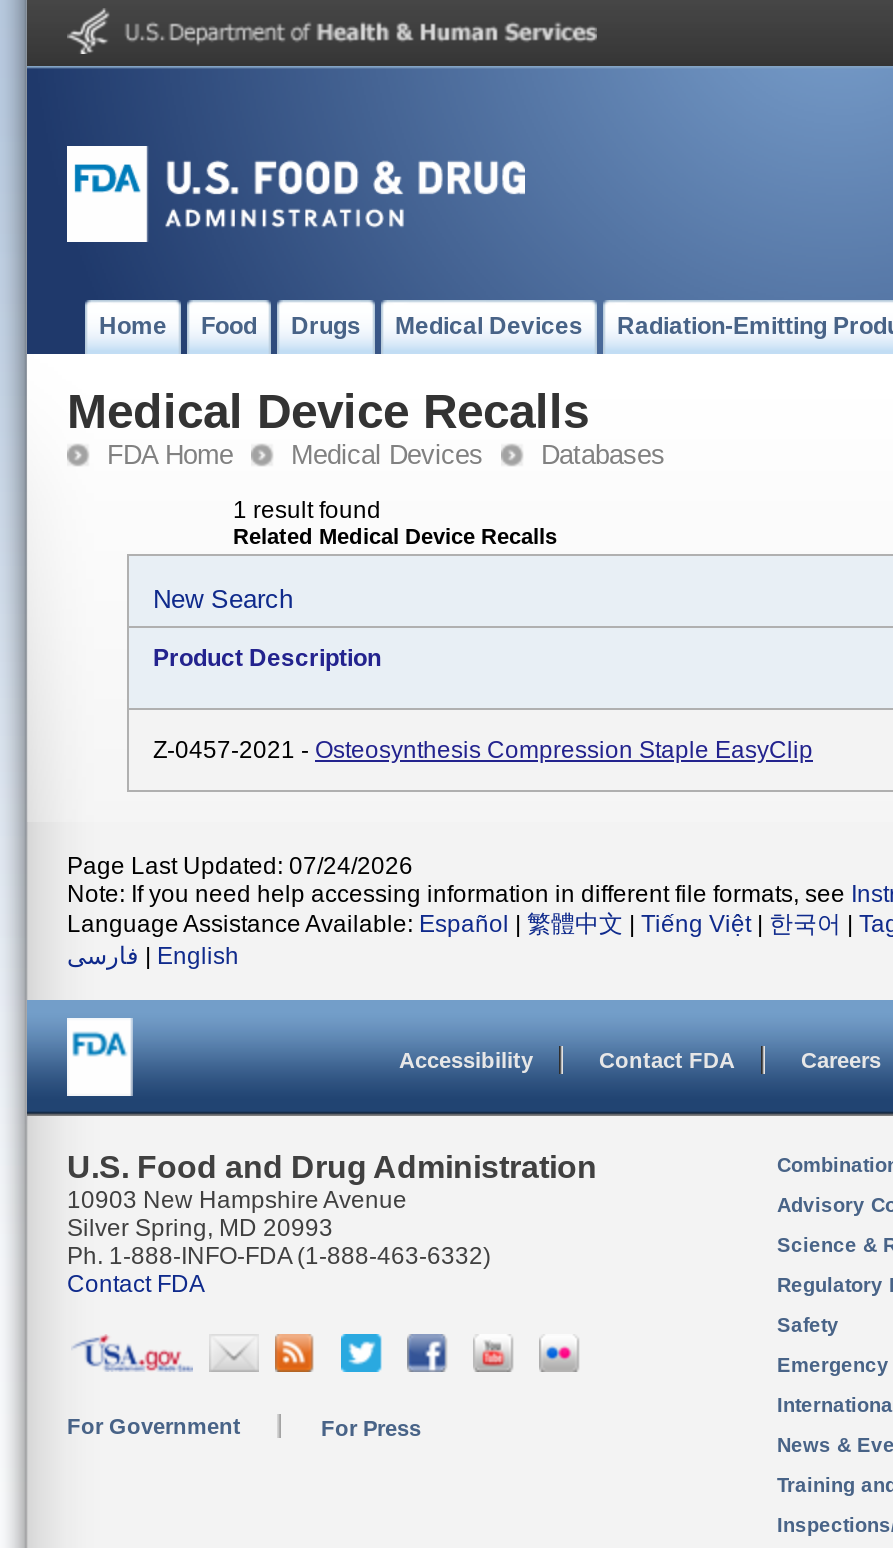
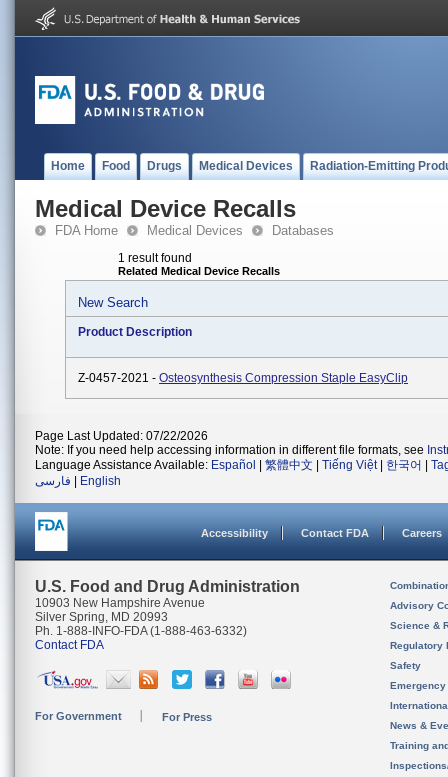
[67,852,413,880] Page Last Updated: 07/24/2026 -> [35,429,208,443] Page Last Updated: 07/22/2026

